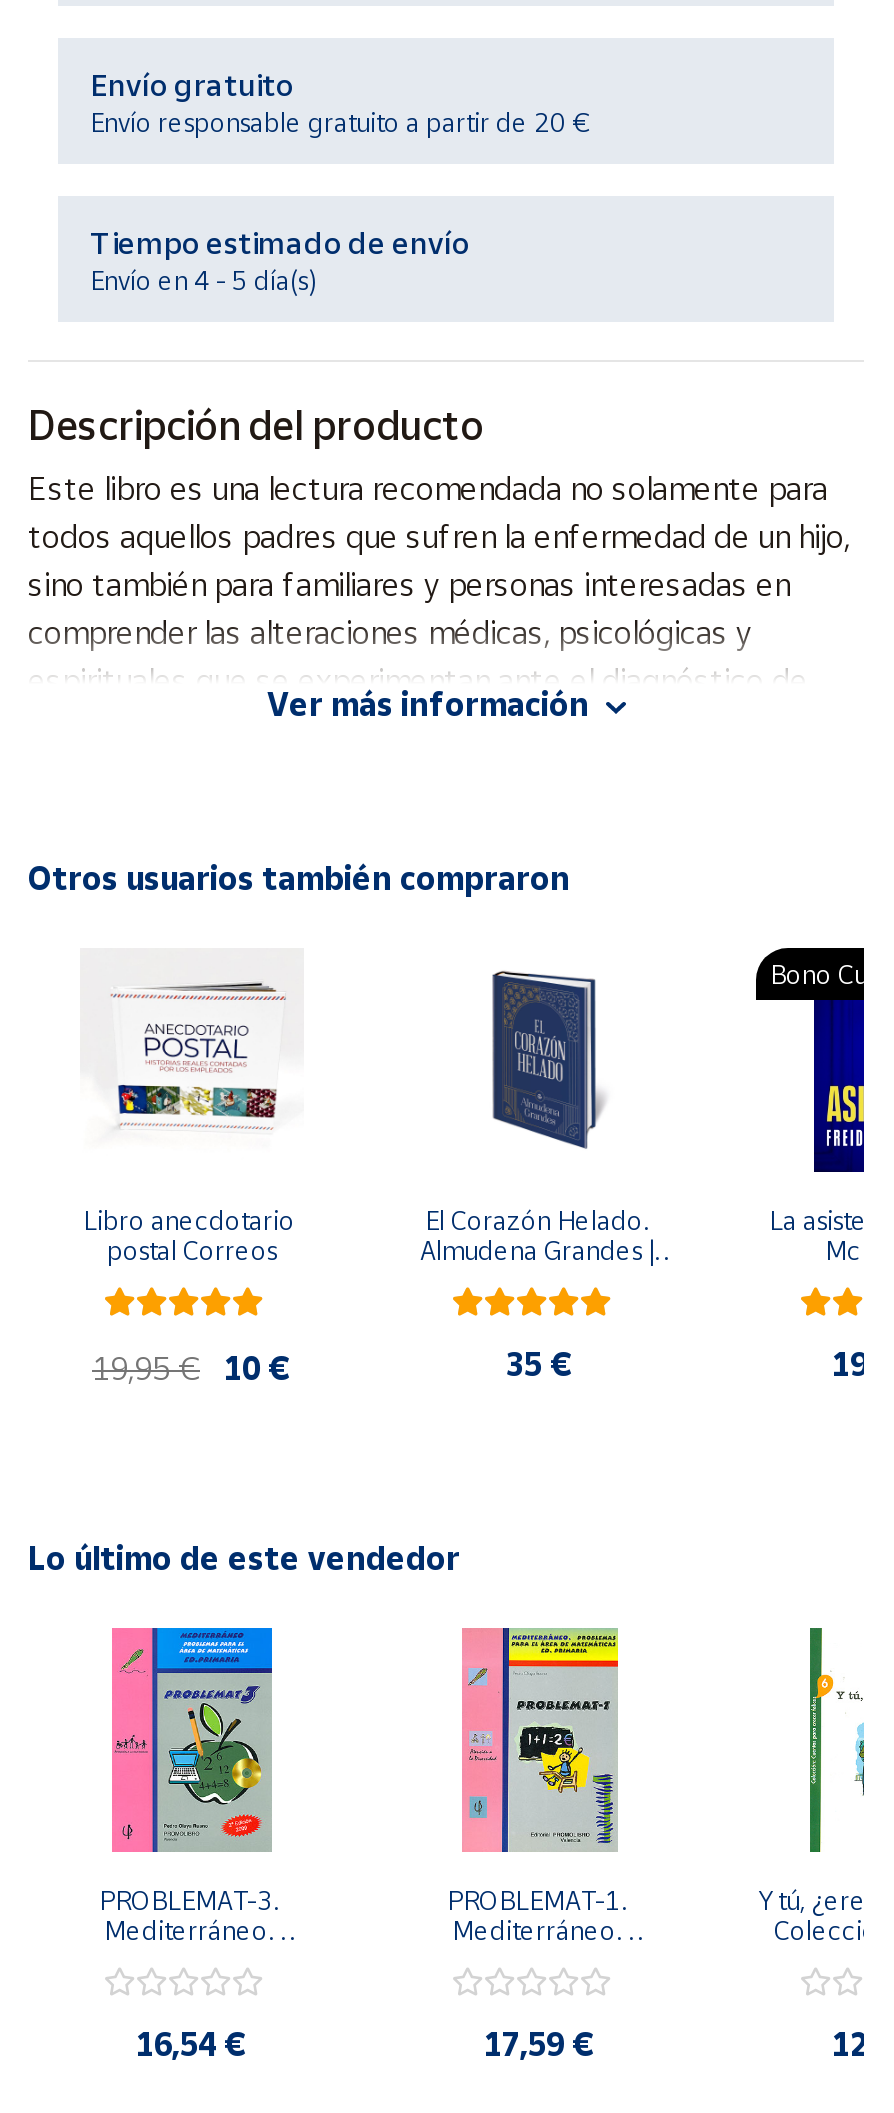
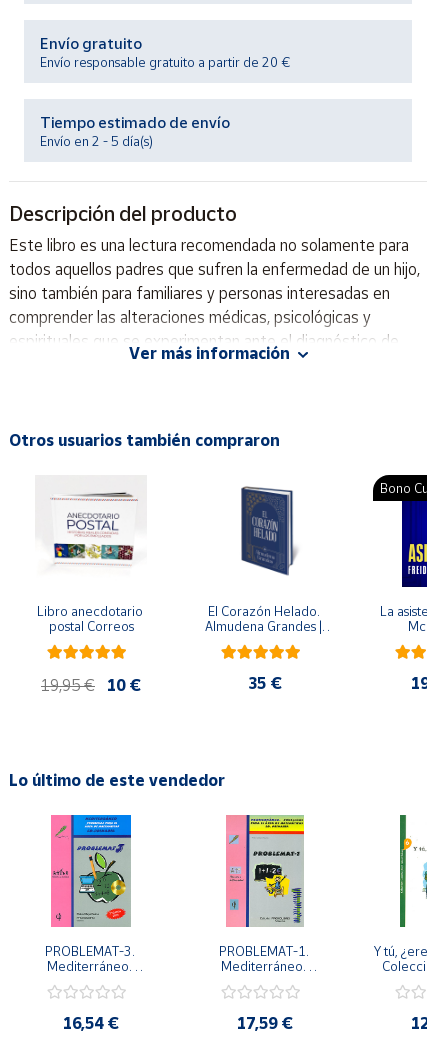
[90,265,316,297] Envío en 4 - 5 día(s) -> [40,133,153,149] Envío en 2 - 5 día(s)

